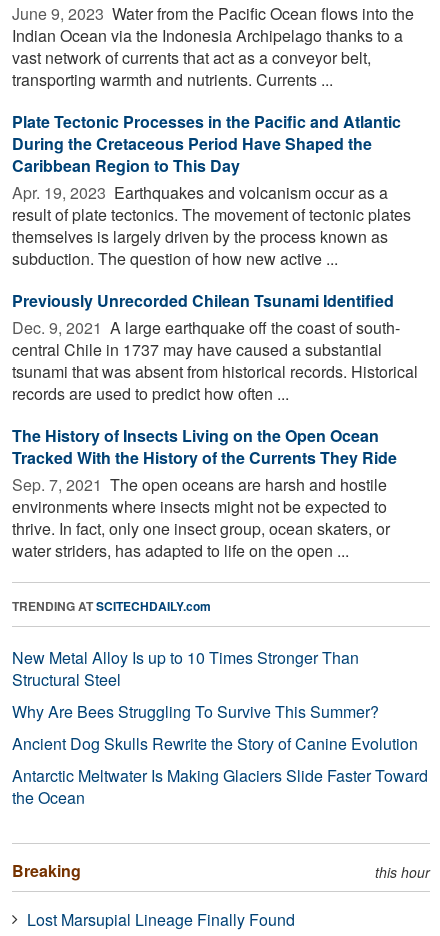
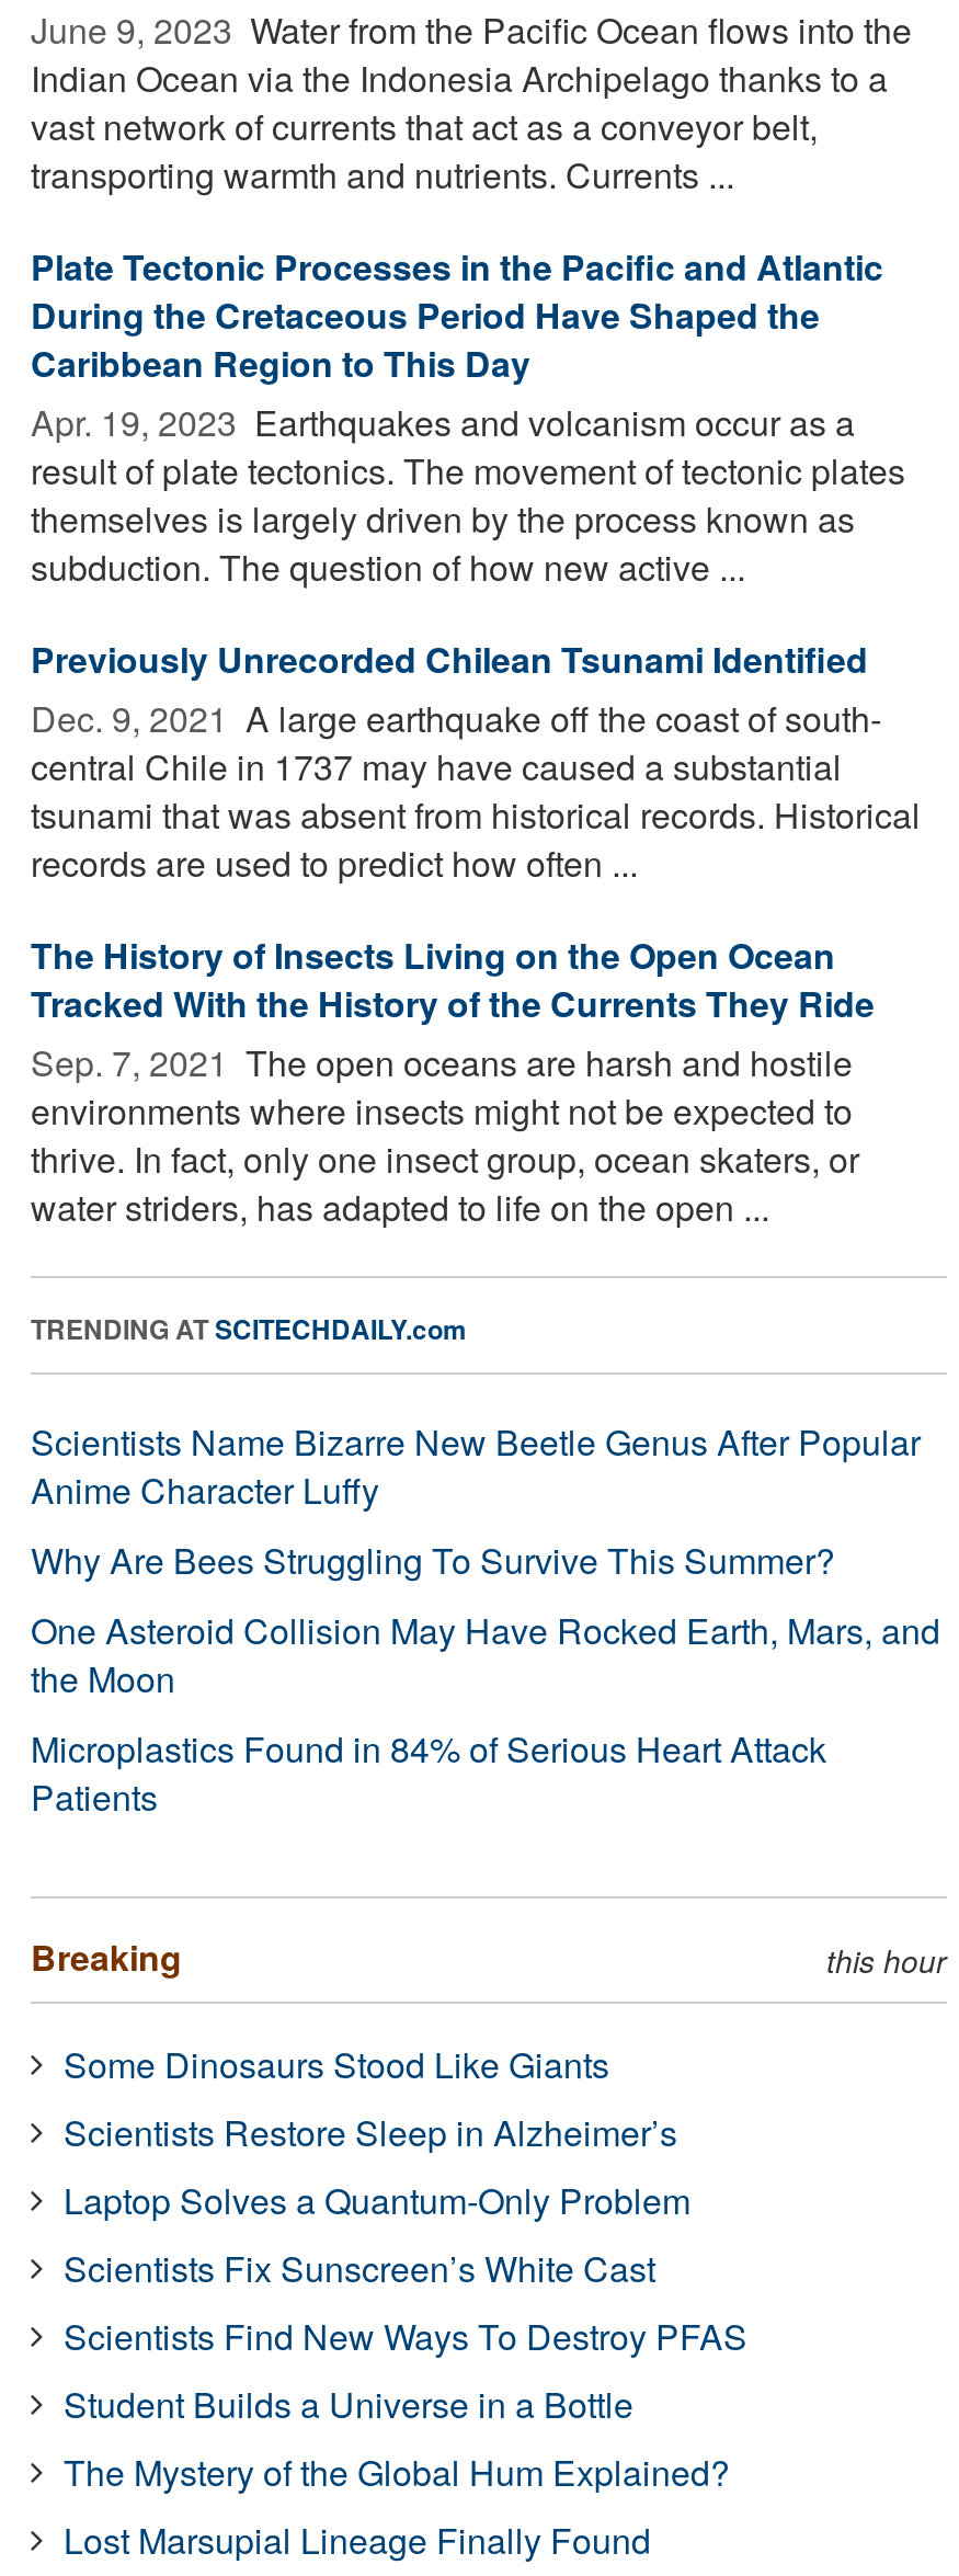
[12,646,359,691] New Metal Alloy Is up to 10 Times Stronger Than | Structural Steel -> [31,1416,921,1514] Scientists Name Bizarre New Beetle Genus After Popular | Anime Character Luffy
[12,732,428,809] Ancient Dog Skulls Rewrite the Story of Canine Evolution | Antarctic Meltwater Is Making Glaciers Slide Faster Toward | the Ocean -> [31,1604,940,1821] One Asteroid Collision May Have Rocked Earth, Mars, and | the Moon | Microplastics Found in 84% of Serious Heart Attack | Patients
none -> [64,2038,747,2497] Some Dinosaurs Stood Like Giants | Scientists Restore Sleep in Alzheimer’s | Laptop Solves a Quantum-Only Problem | Scientists Fix Sunscreen’s White Cast | Scientists Find New Ways To Destroy PFAS | Student Builds a Universe in a Bottle | The Mystery of the Global Hum Explained?

